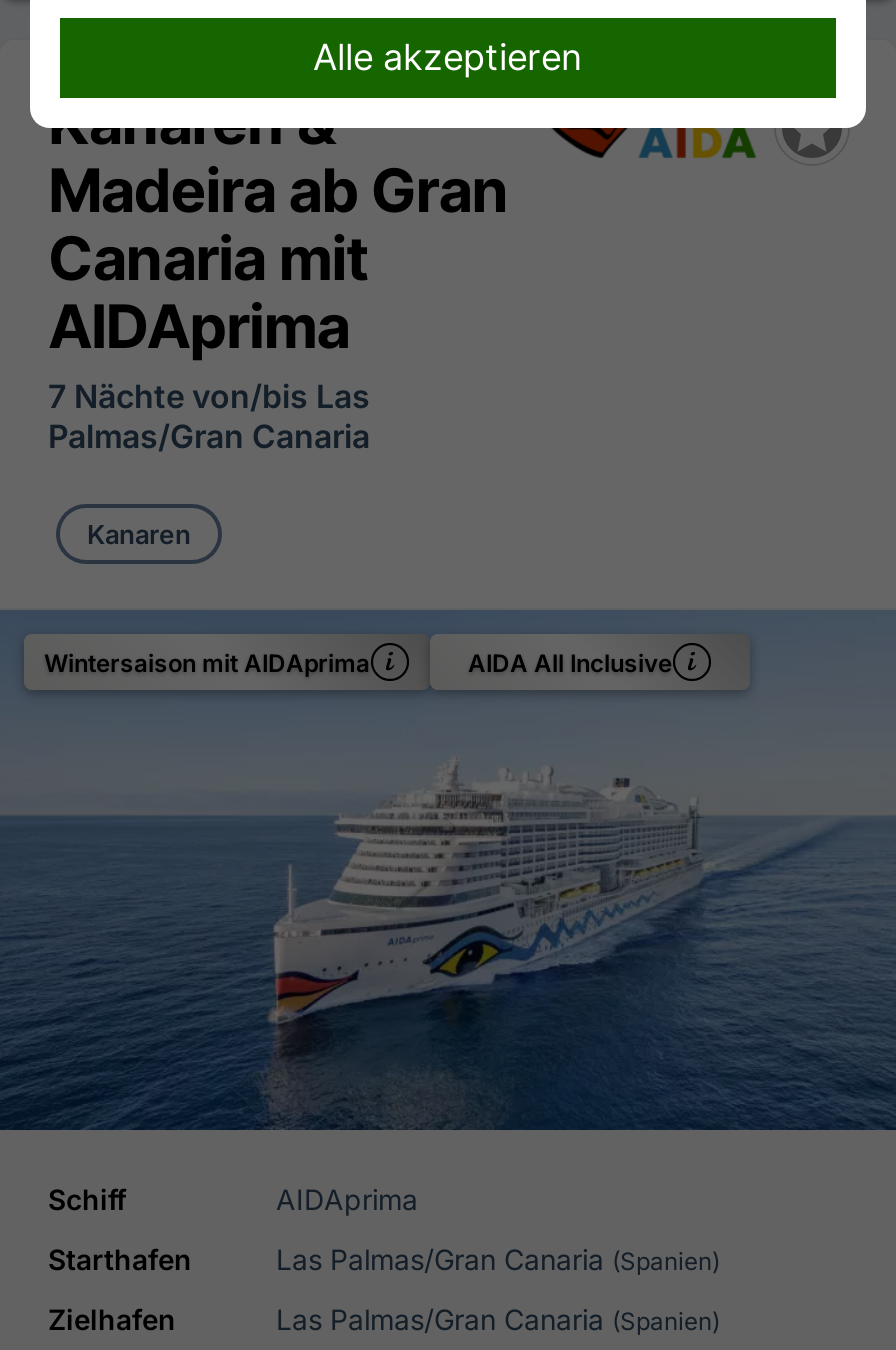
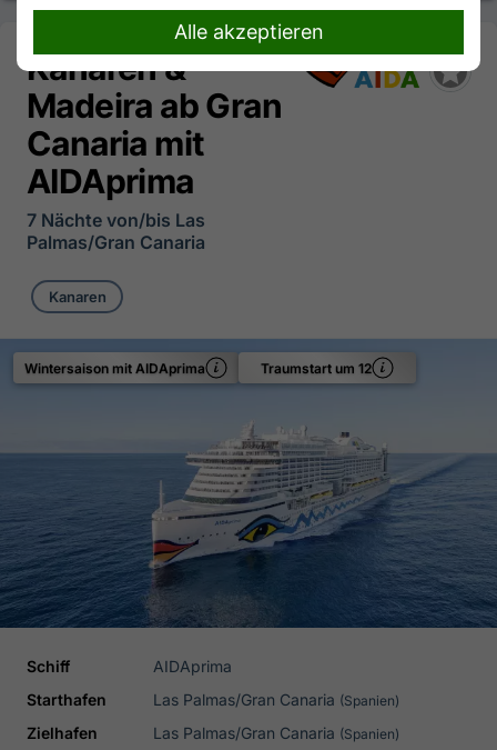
[468,647,672,677] AIDA All Inclusive -> [261,359,372,376] Traumstart um 12

